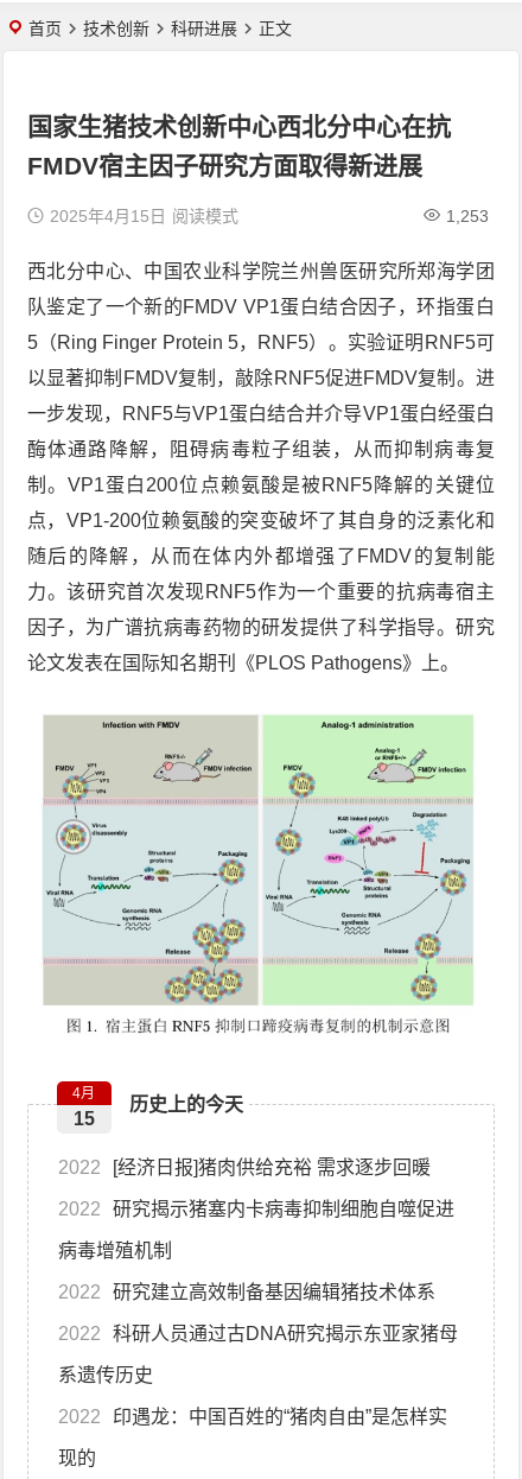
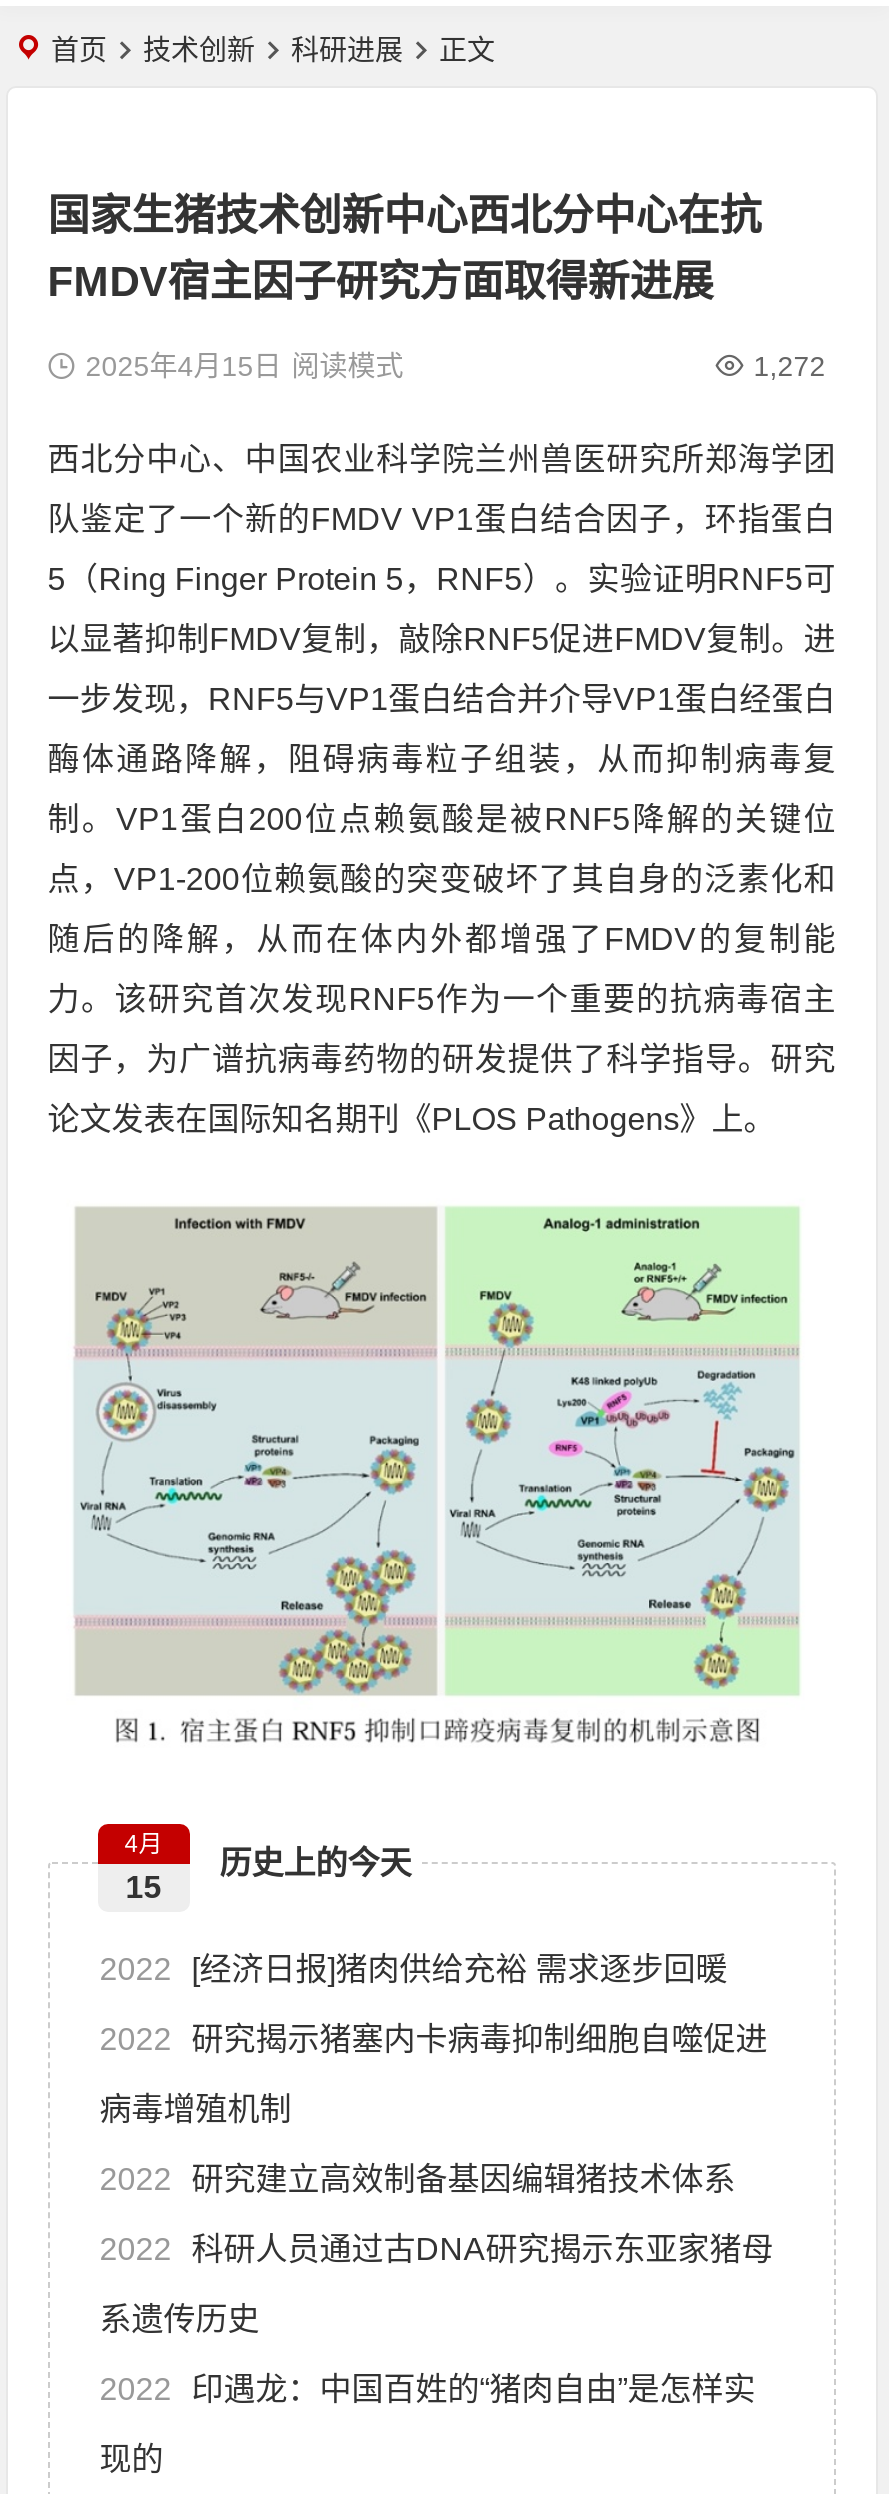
[446,207,488,226] 1,253 -> [753,350,825,382] 1,272

